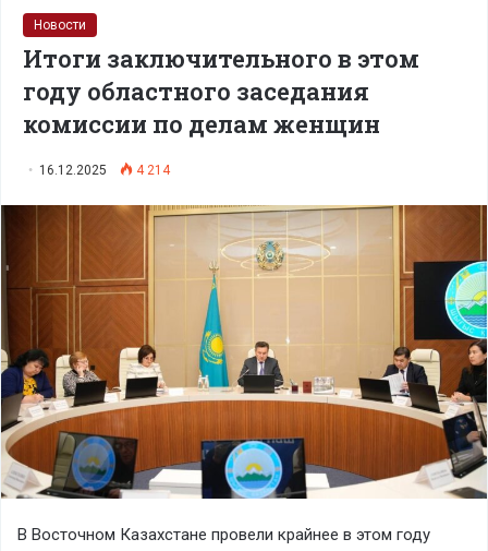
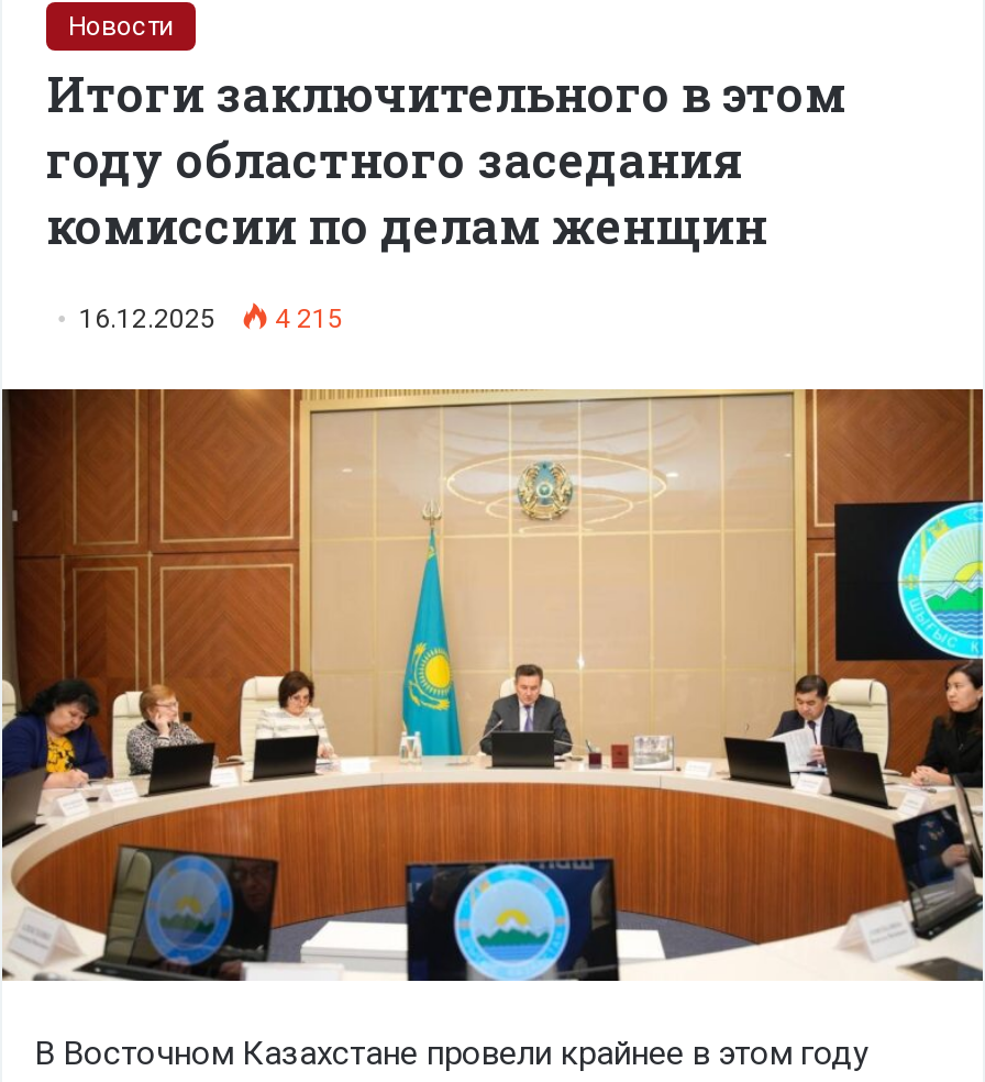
[39,163,170,178] 16.12.2025 4 214 -> [79,303,343,334] 16.12.2025 4 215

